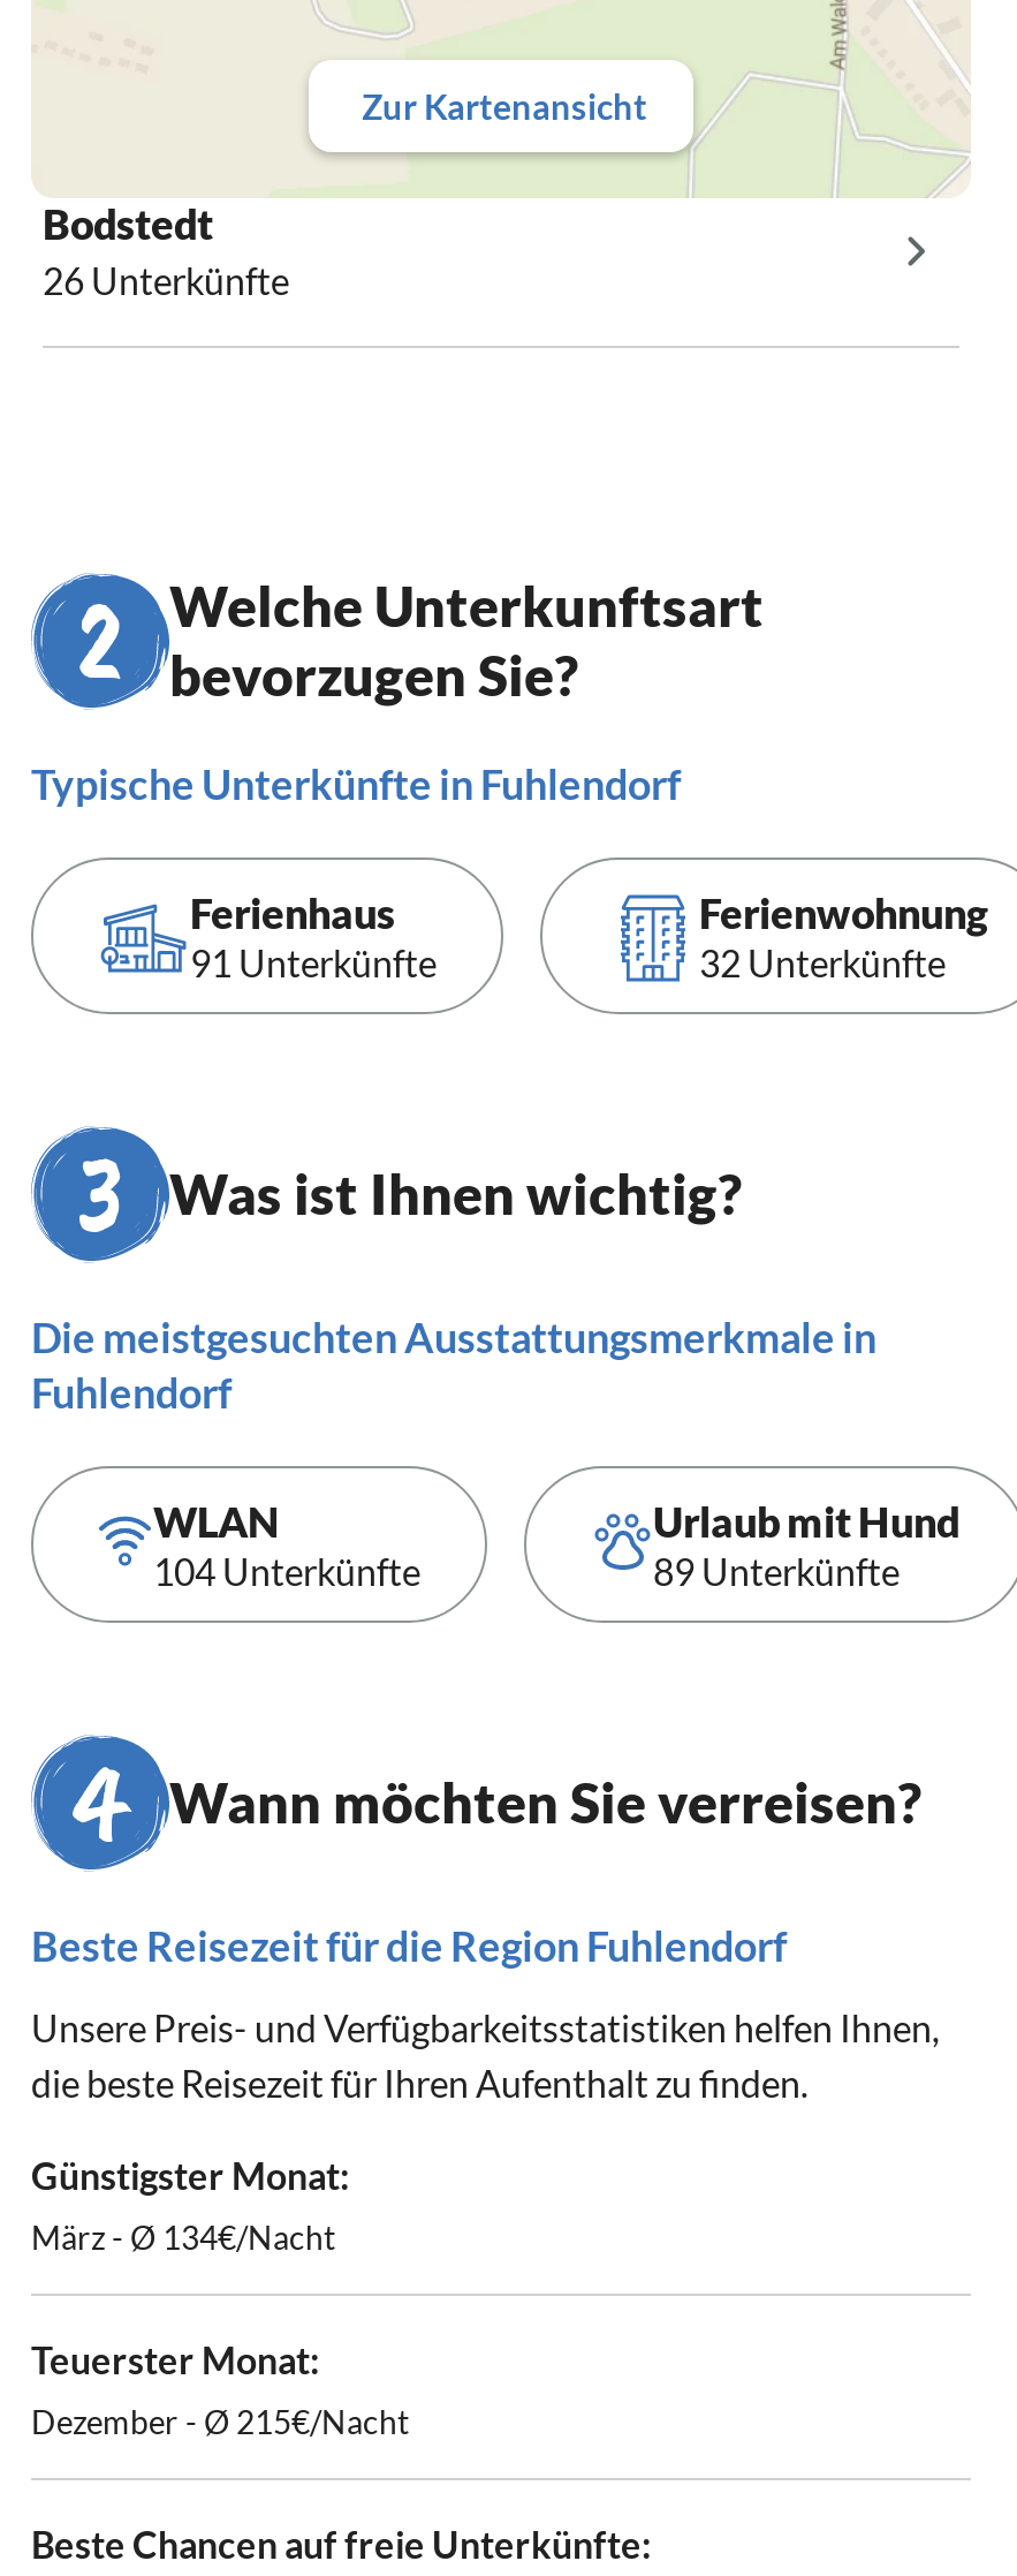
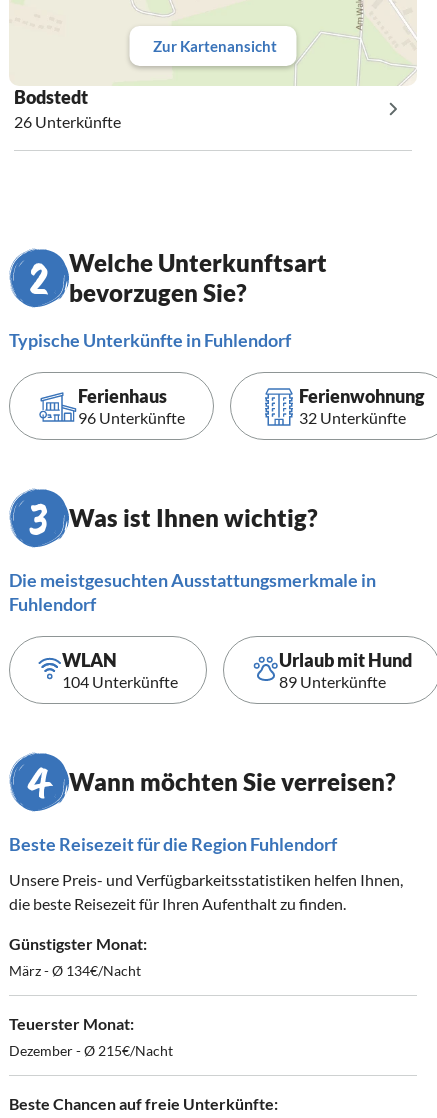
[190,940,437,984] 91 Unterkünfte -> [78,408,185,427] 96 Unterkünfte

